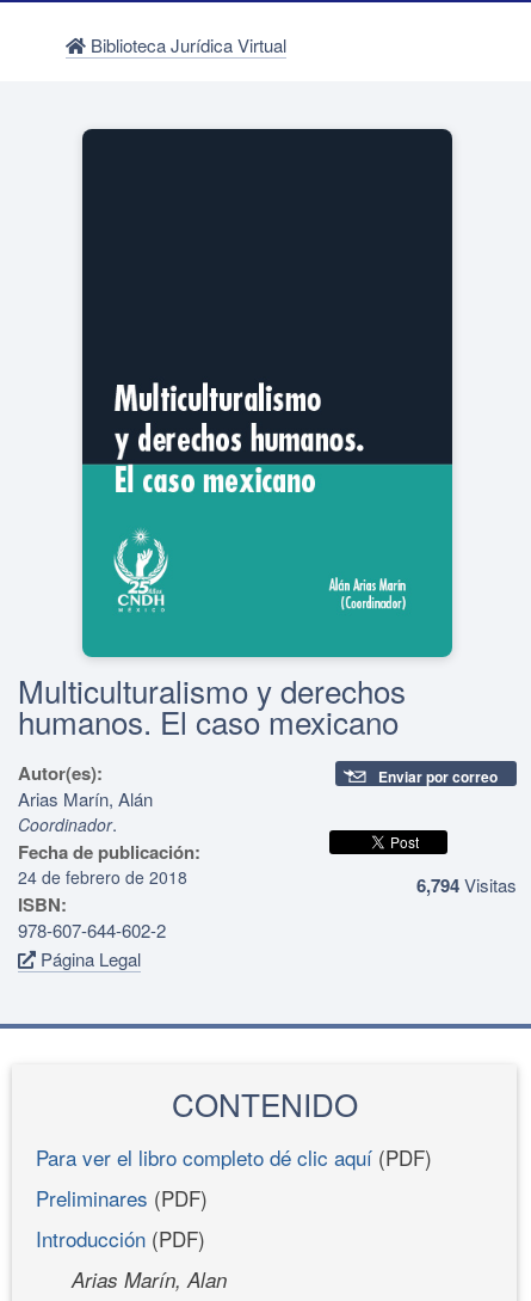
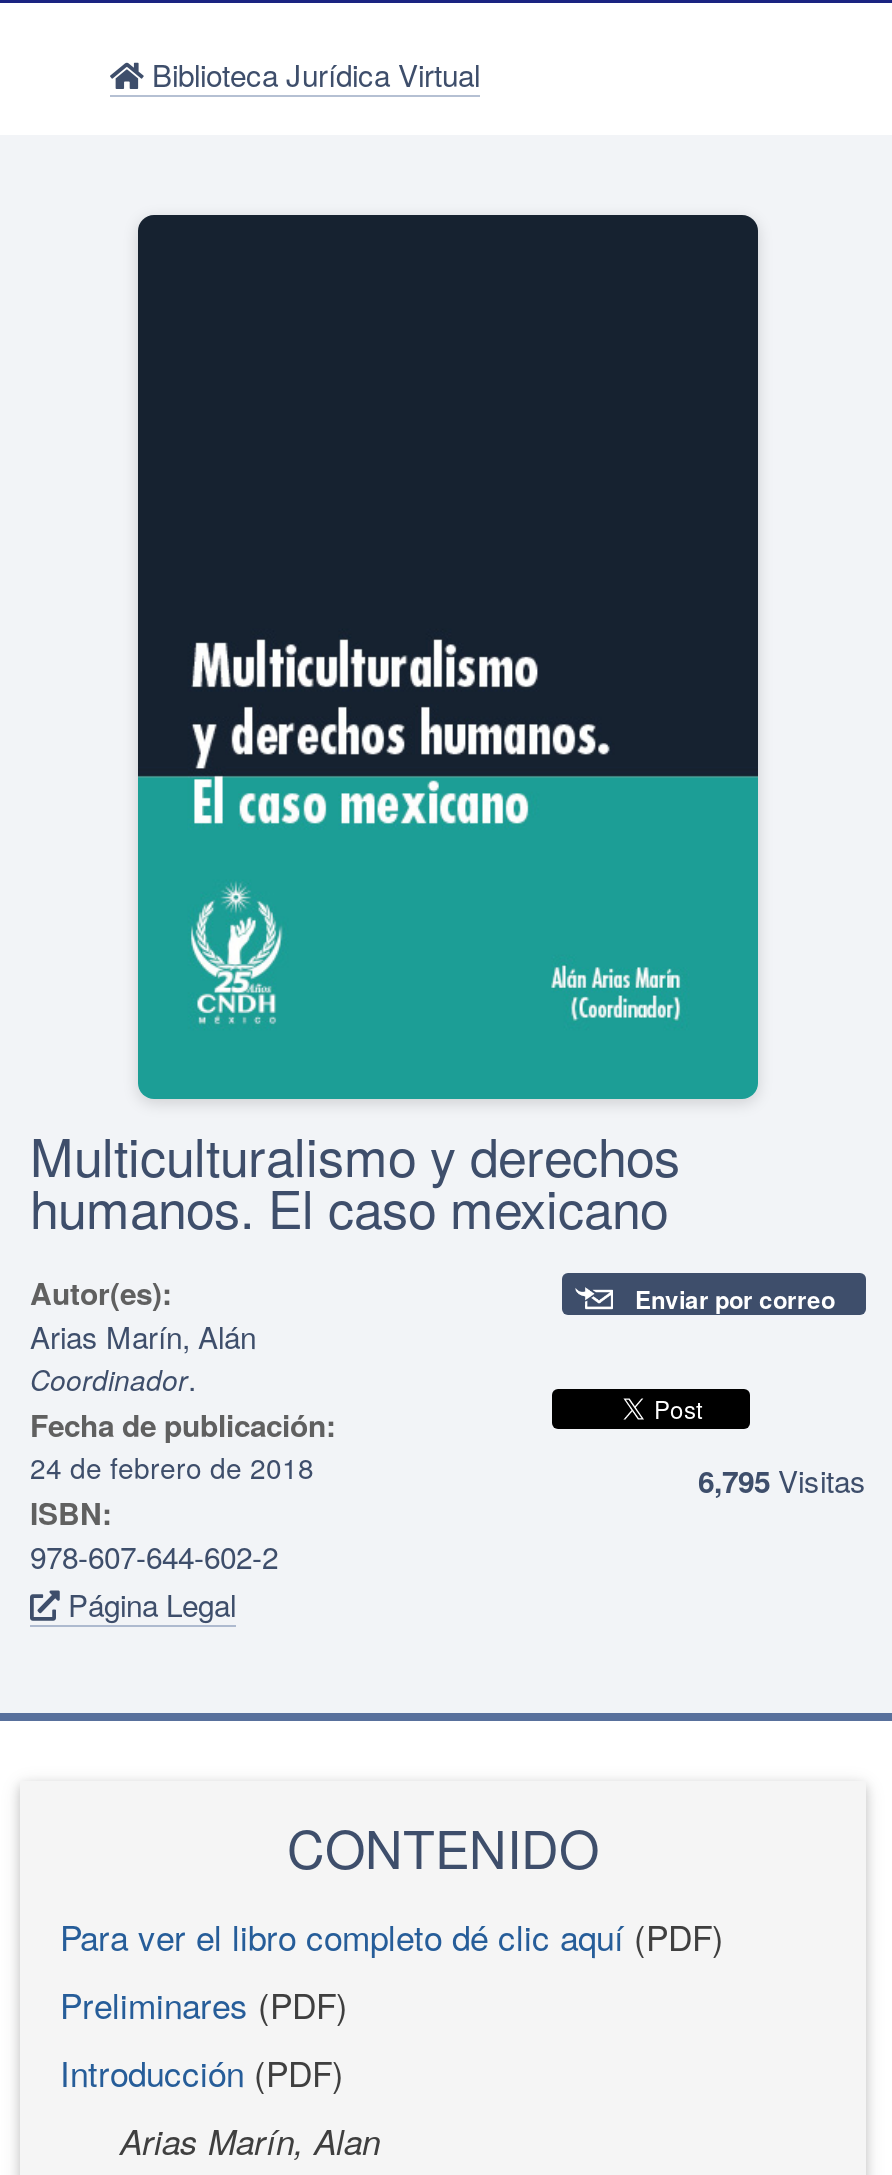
[416,872,517,898] 6,794 Visitas -> [698,1458,866,1502] 6,795 Visitas

